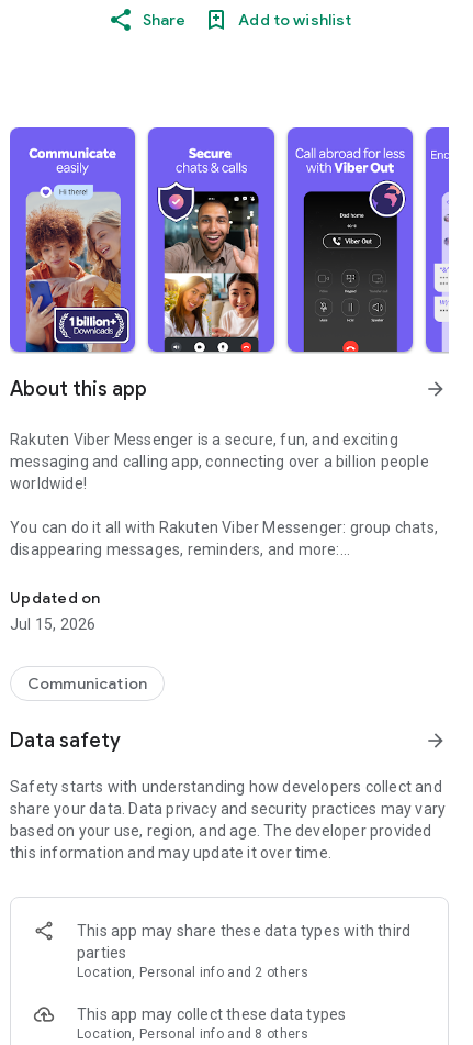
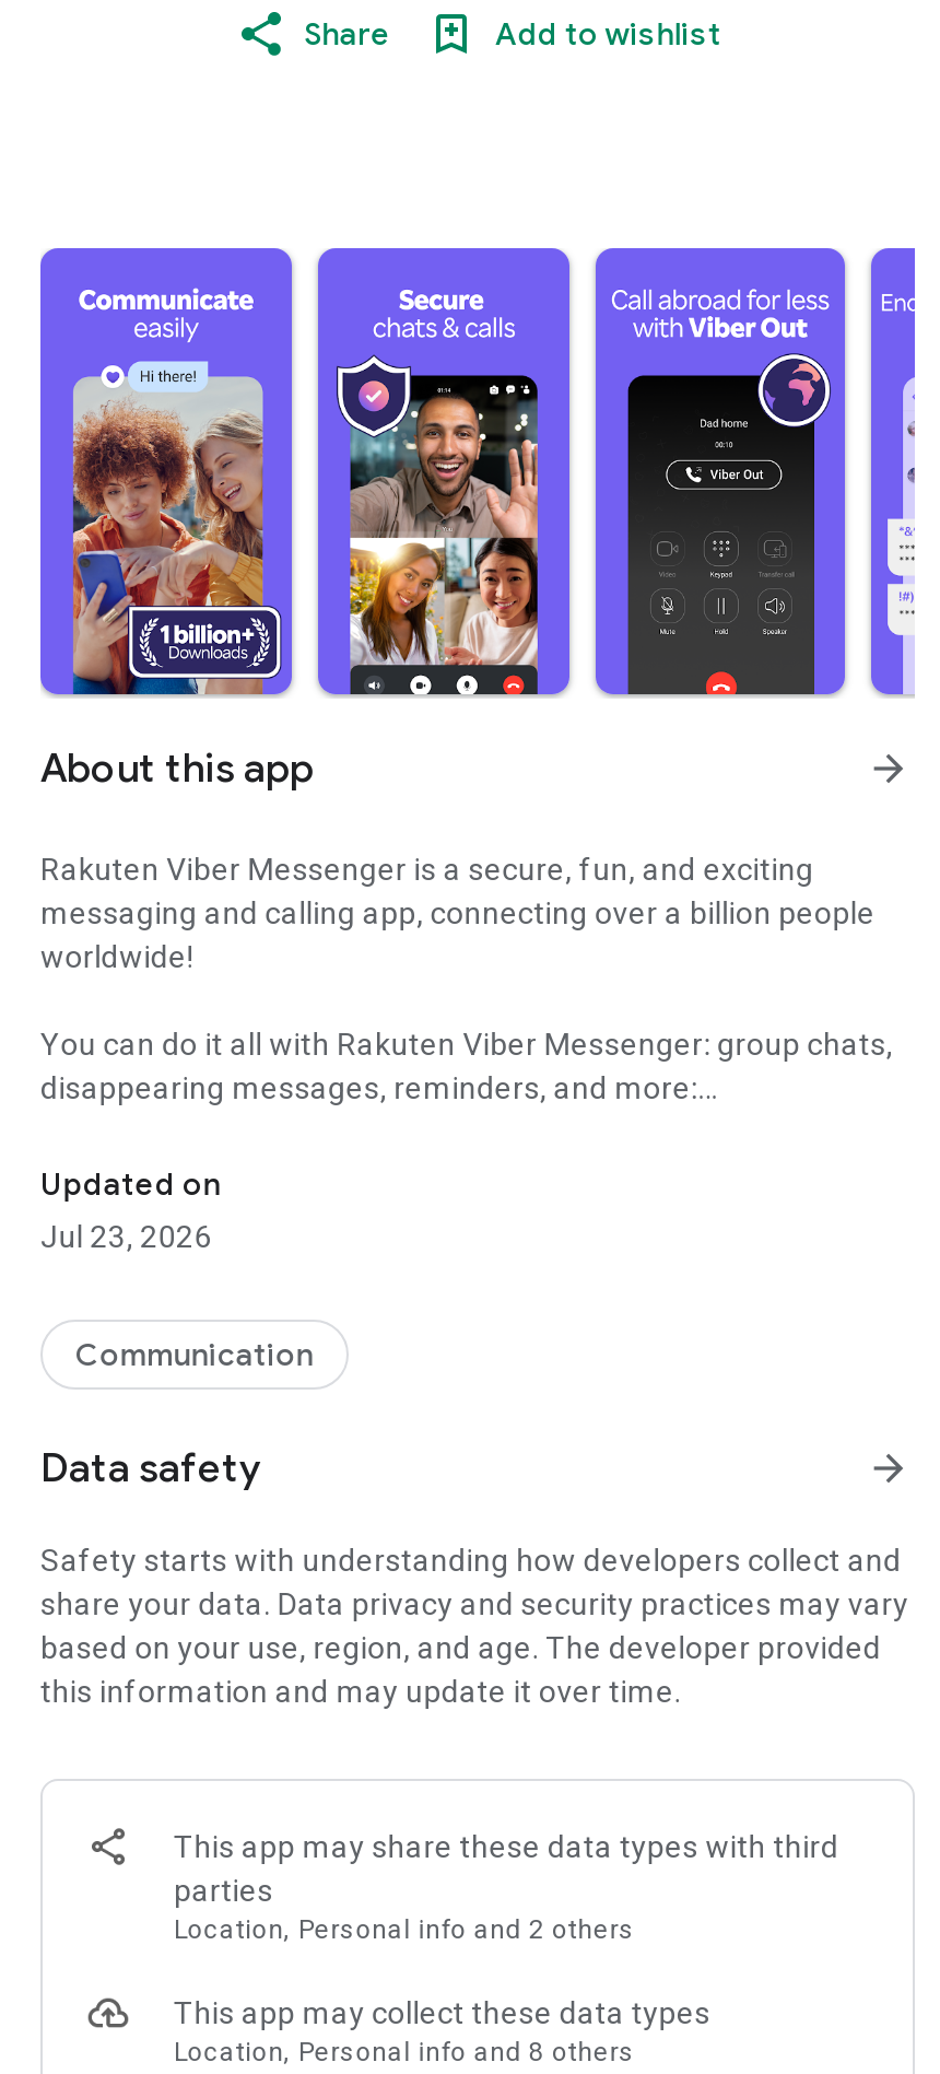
[10,615,96,633] Jul 15, 2026 -> [40,1219,212,1254] Jul 23, 2026

